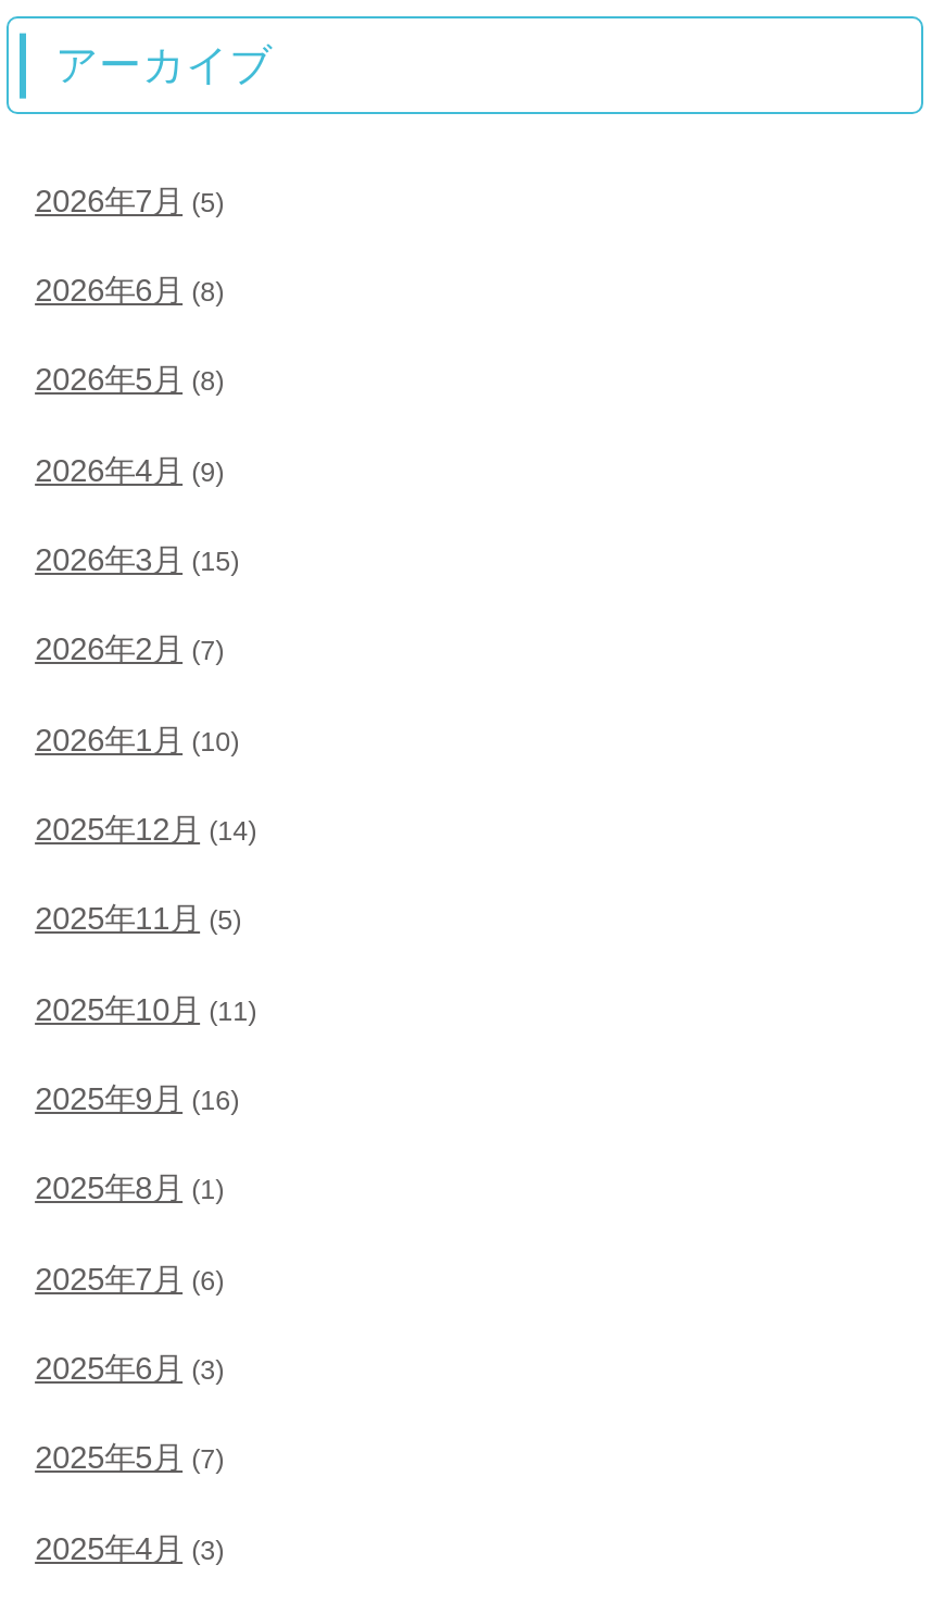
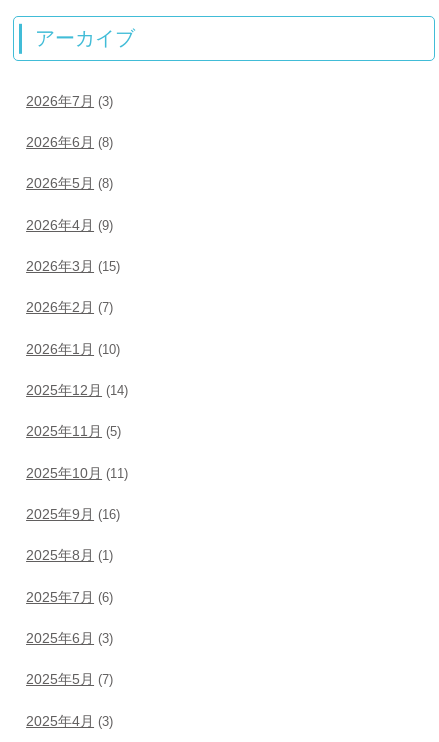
[35,183,224,218] 2026年7月(5) -> [26,93,113,109] 2026年7月(3)

